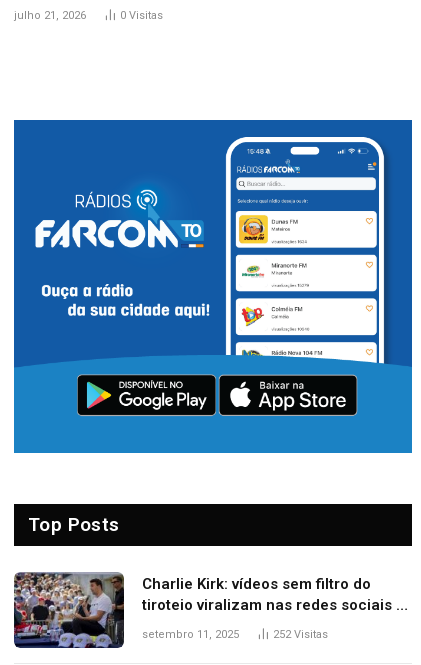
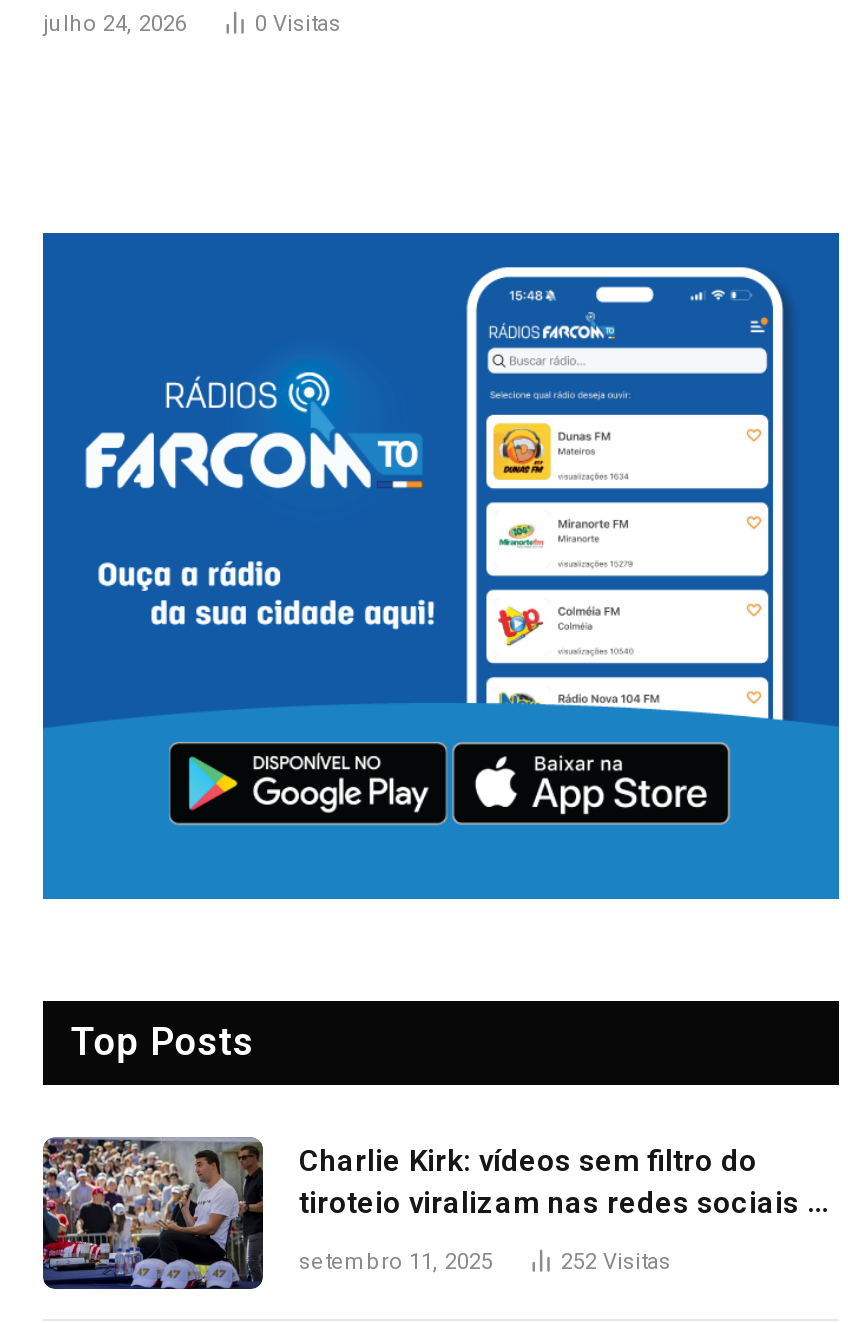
[14,9,86,22] julho 21, 2026 -> [43,11,187,37] julho 24, 2026

